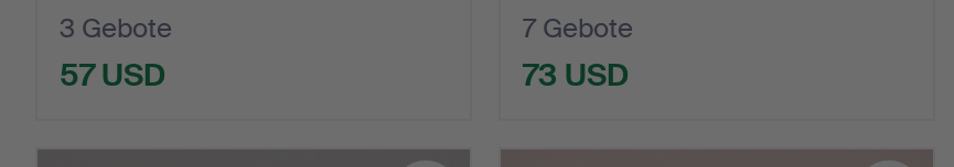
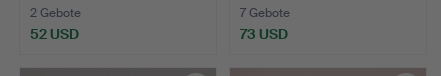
[60,10,172,45] 3 Gebote -> [30,5,81,21] 2 Gebote
[60,54,165,94] 57 USD -> [30,25,79,43] 52 USD

